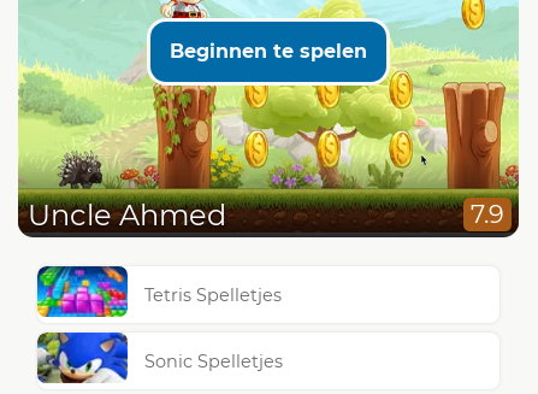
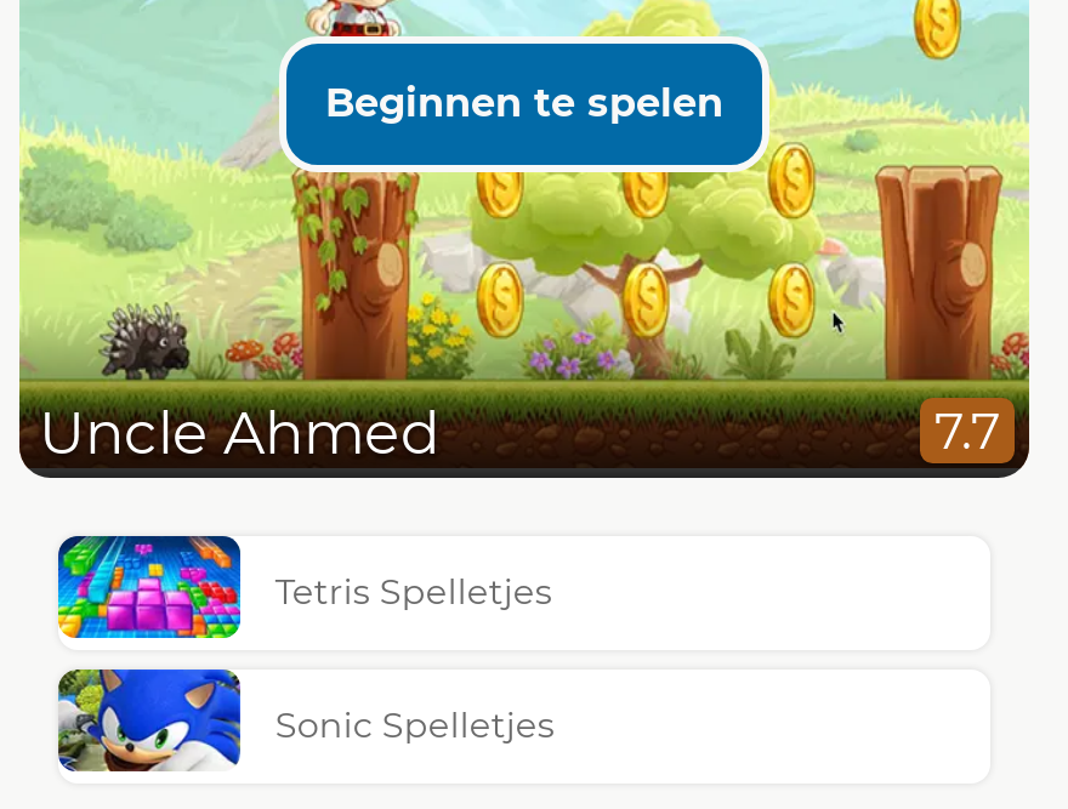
[471,199,504,229] 7.9 -> [934,400,1000,461] 7.7

